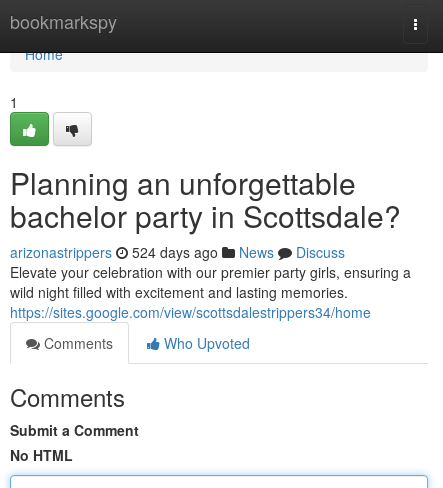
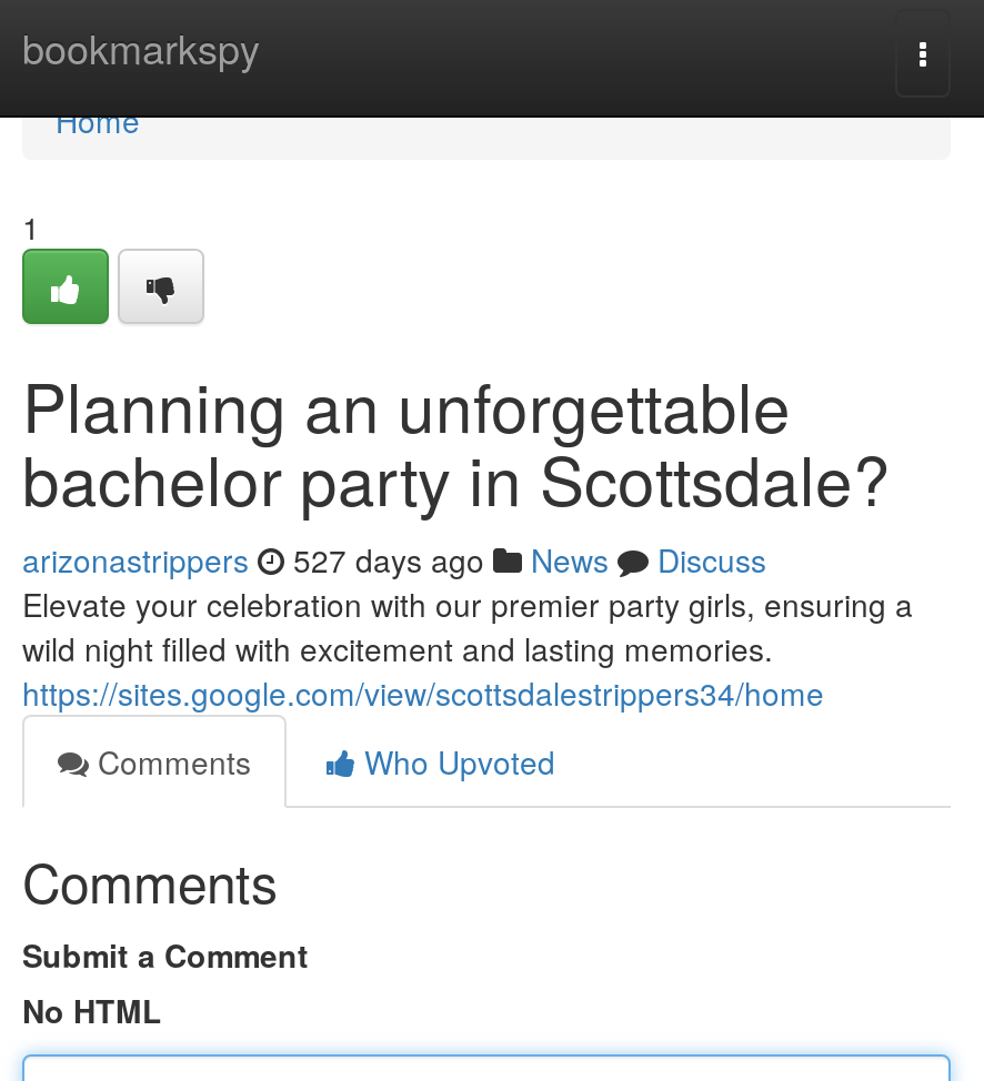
[10,242,345,262] arizonastrippers 524 days ago News Discuss -> [22,537,766,582] arizonastrippers 527 days ago News Discuss

